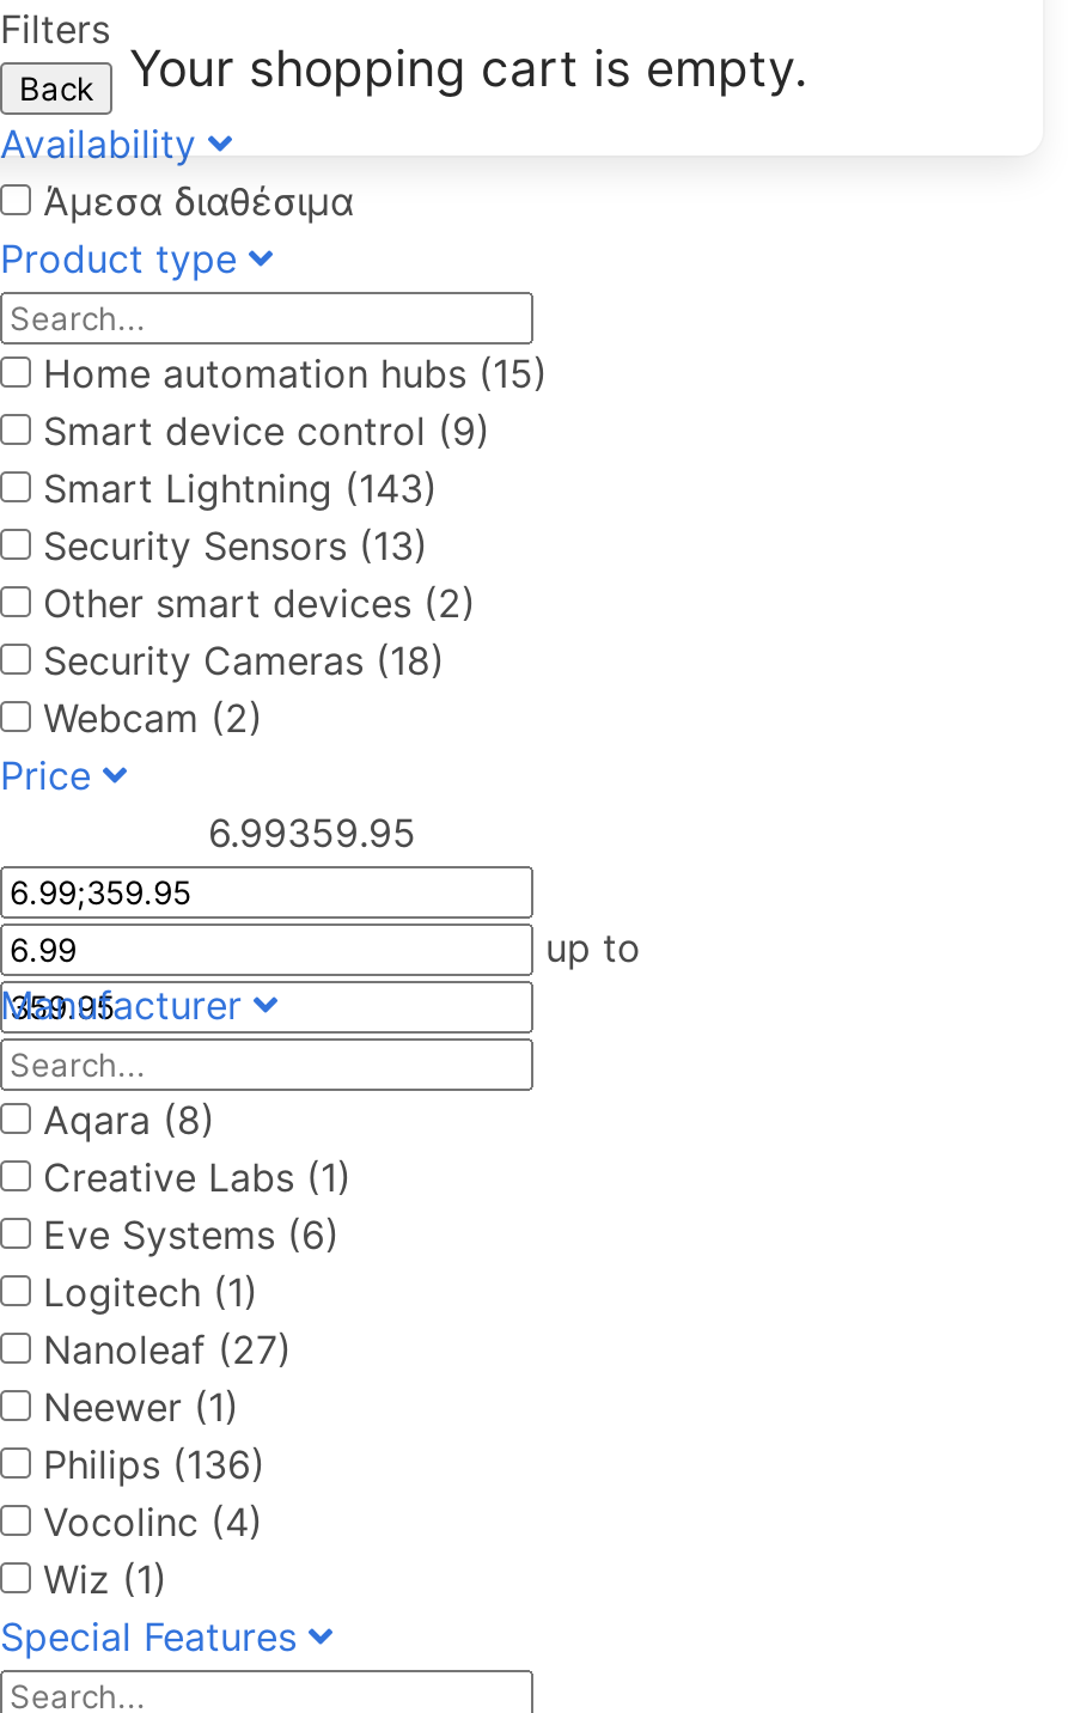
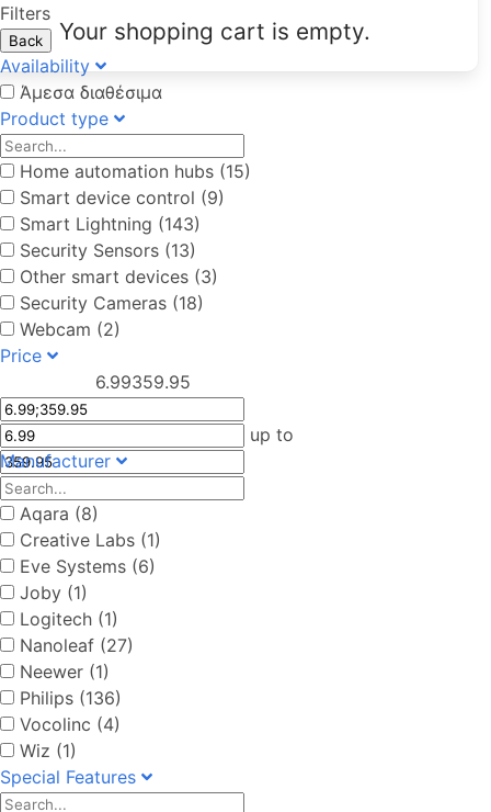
[43,579,476,627] Other smart devices (2) -> [20,266,218,287] Other smart devices (3)
none -> [20,582,88,604] Joby (1)

